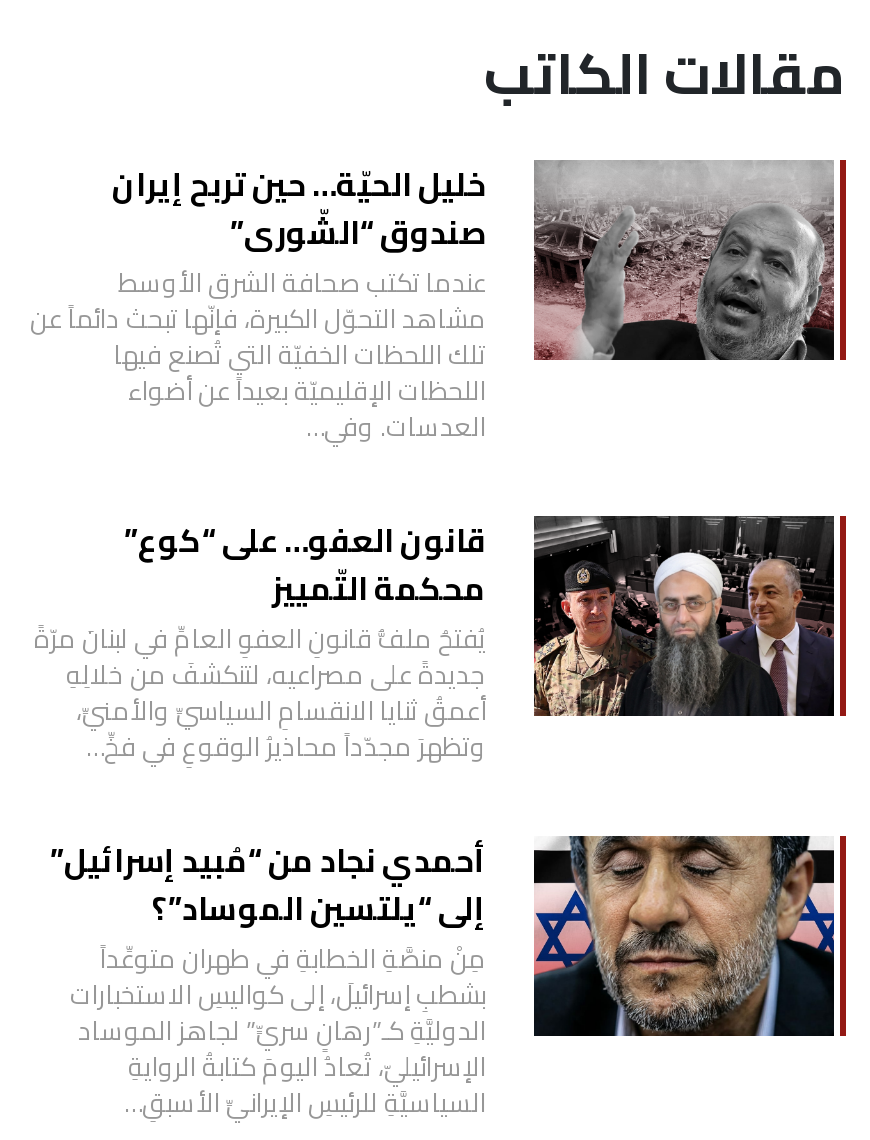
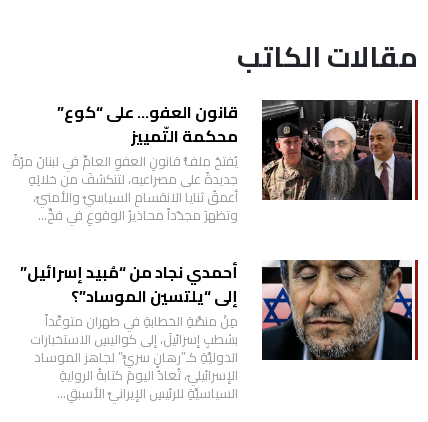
[30,154,834,450] [image] | خليل الحيّة… حين تربح إيران | صندوق “الشّورى” | عندما تكتب صحافة الشرق الأوسط | مشاهد التحوّل الكبيرة، فإنّها تبحث دائماً عن | تلك اللحظات الخفيّة التي تُصنع فيها | اللحظات الإقليميّة بعيداً عن أضواء | العدسات. وفي… -> none

